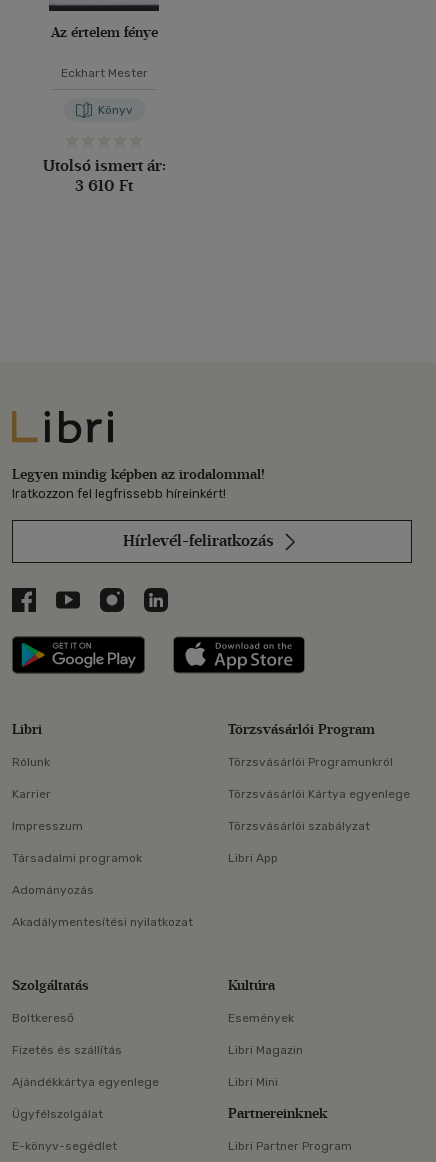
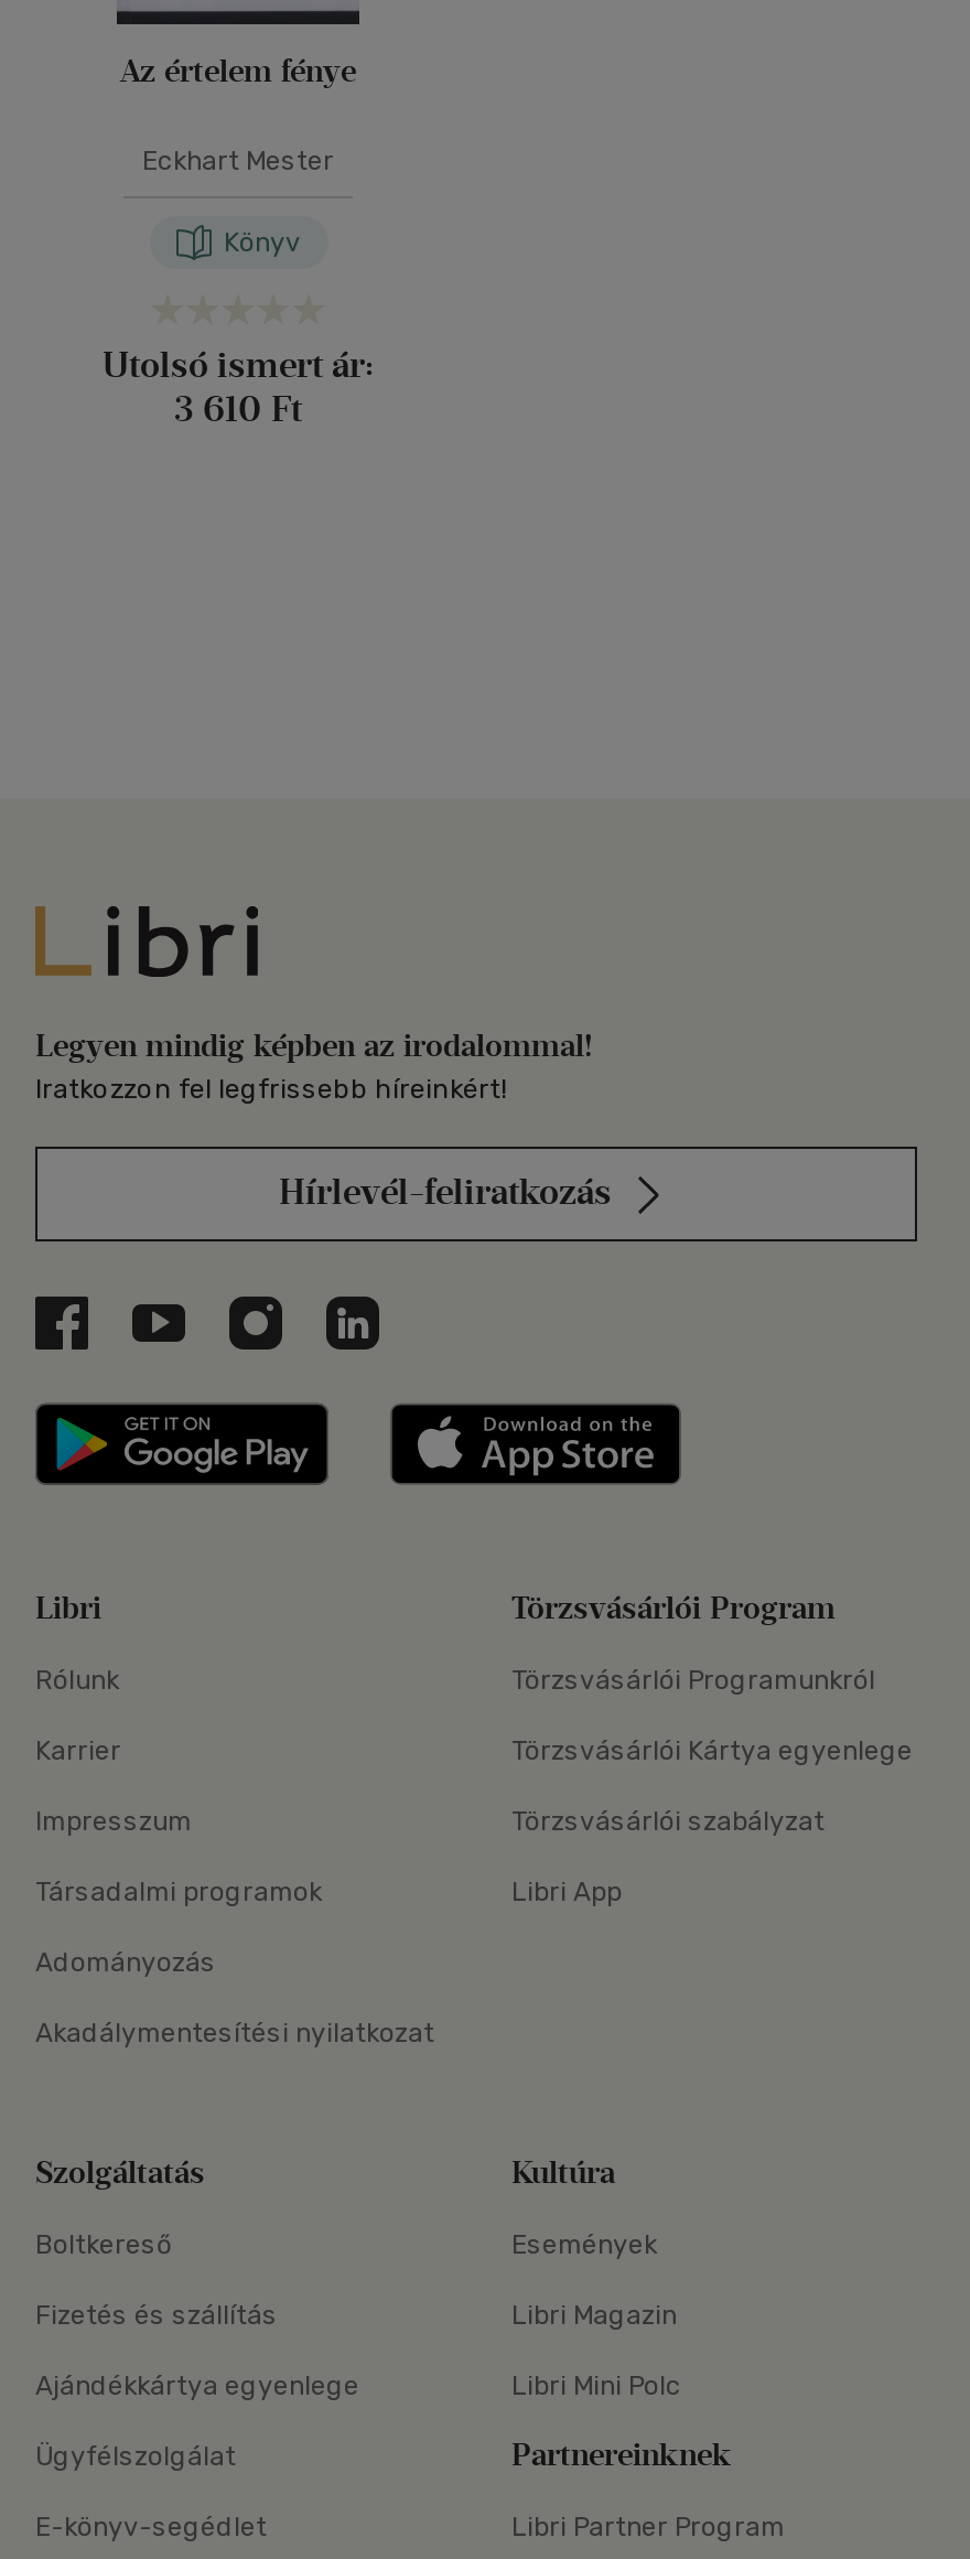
[228,1075,278,1089] Libri Mini -> [511,2371,681,2402] Libri Mini Polc

